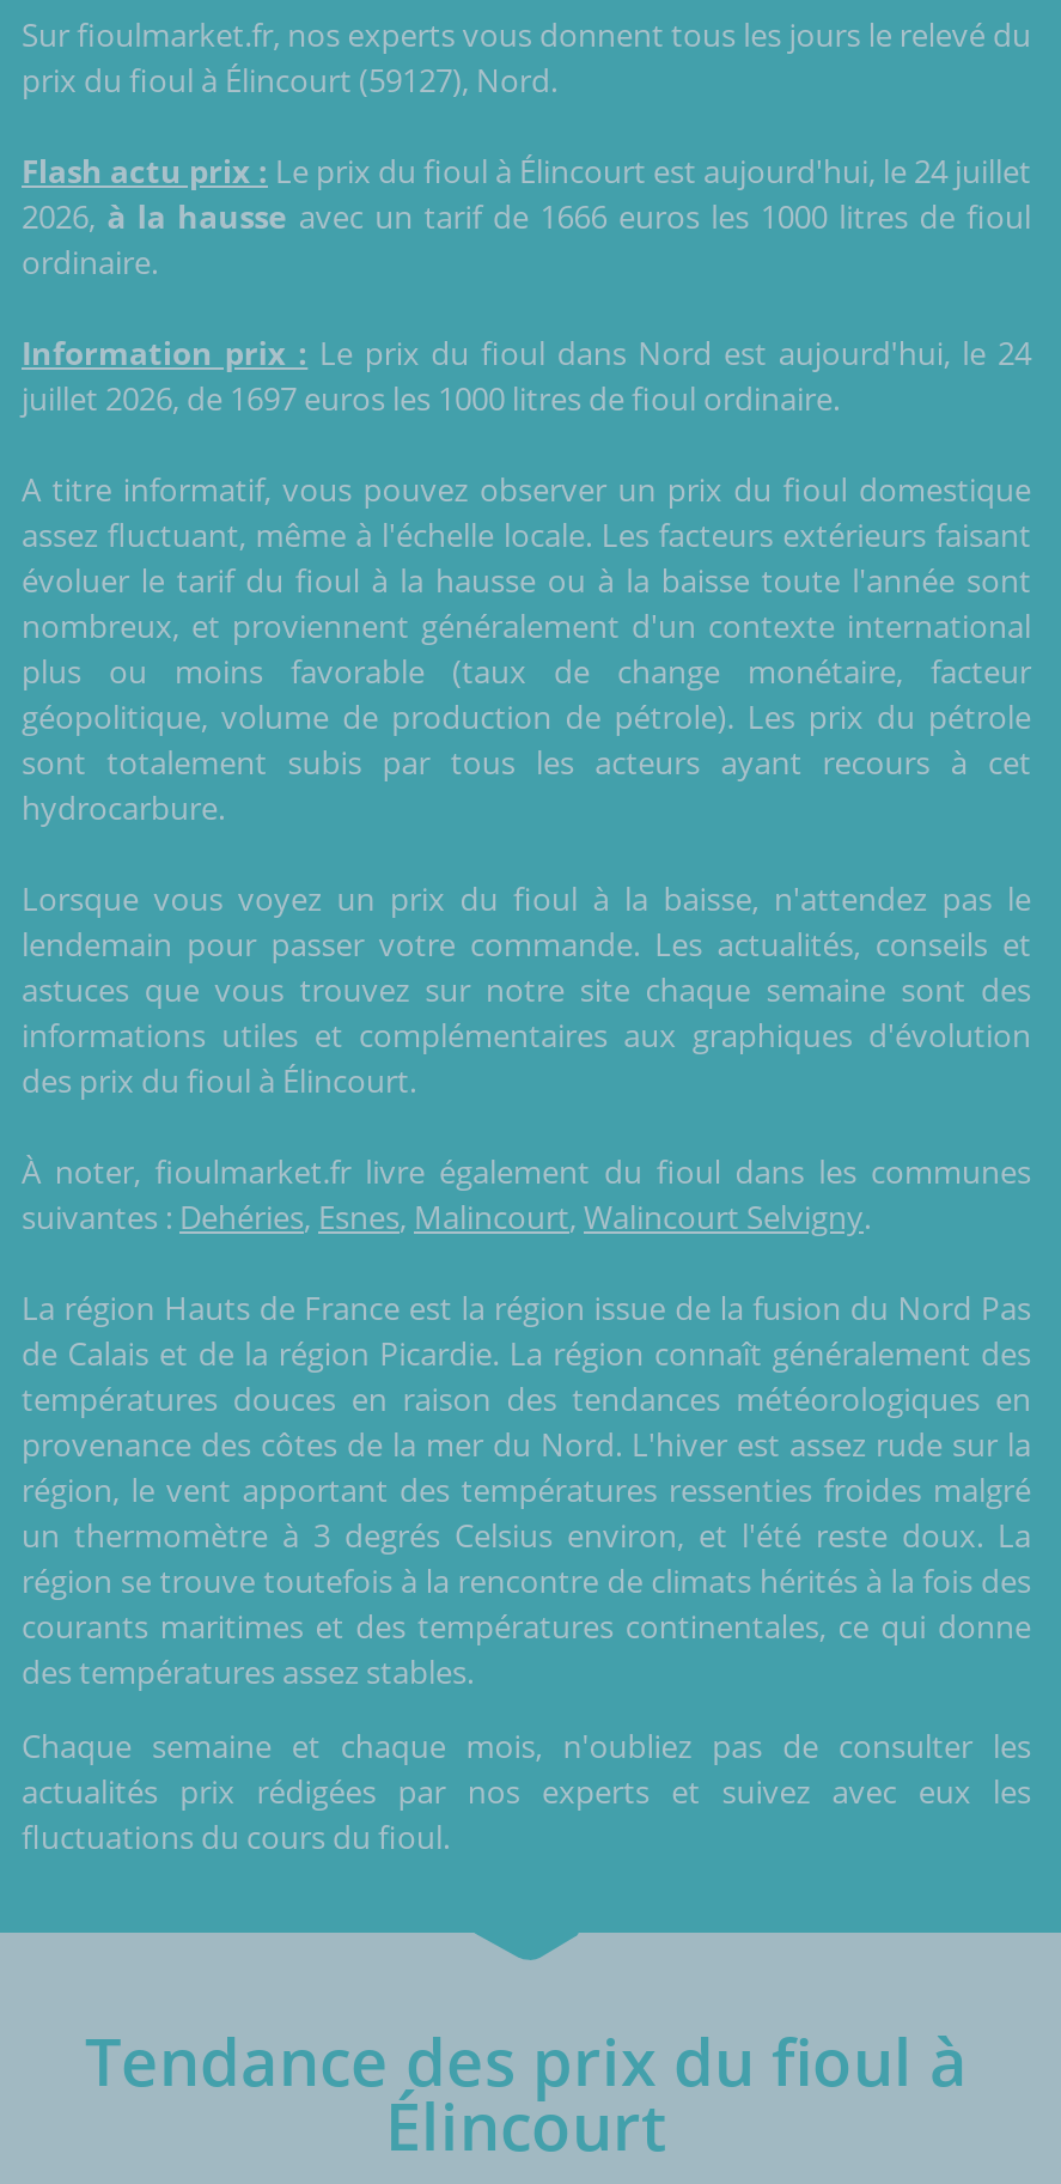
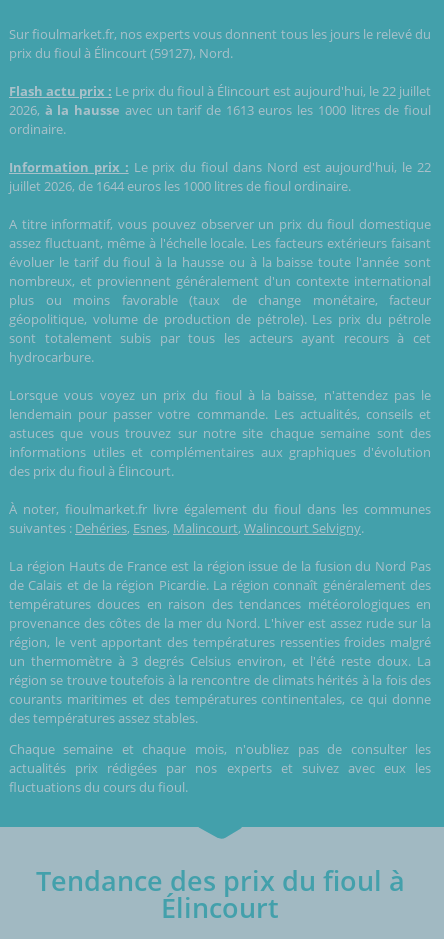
[22,149,1031,192] Flash actu prix : Le prix du fioul à Élincourt est aujourd'hui, le 24 juillet -> [9,82,431,100] Flash actu prix : Le prix du fioul à Élincourt est aujourd'hui, le 22 juillet
[22,195,1031,238] 2026, à la hausse avec un tarif de 1666 euros les 1000 litres de fioul -> [9,101,431,119] 2026, à la hausse avec un tarif de 1613 euros les 1000 litres de fioul
[22,331,1031,374] Information prix : Le prix du fioul dans Nord est aujourd'hui, le 24 -> [9,158,431,176] Information prix : Le prix du fioul dans Nord est aujourd'hui, le 22
[22,376,840,420] juillet 2026, de 1697 euros les 1000 litres de fioul ordinaire. -> [9,177,351,195] juillet 2026, de 1644 euros les 1000 litres de fioul ordinaire.

